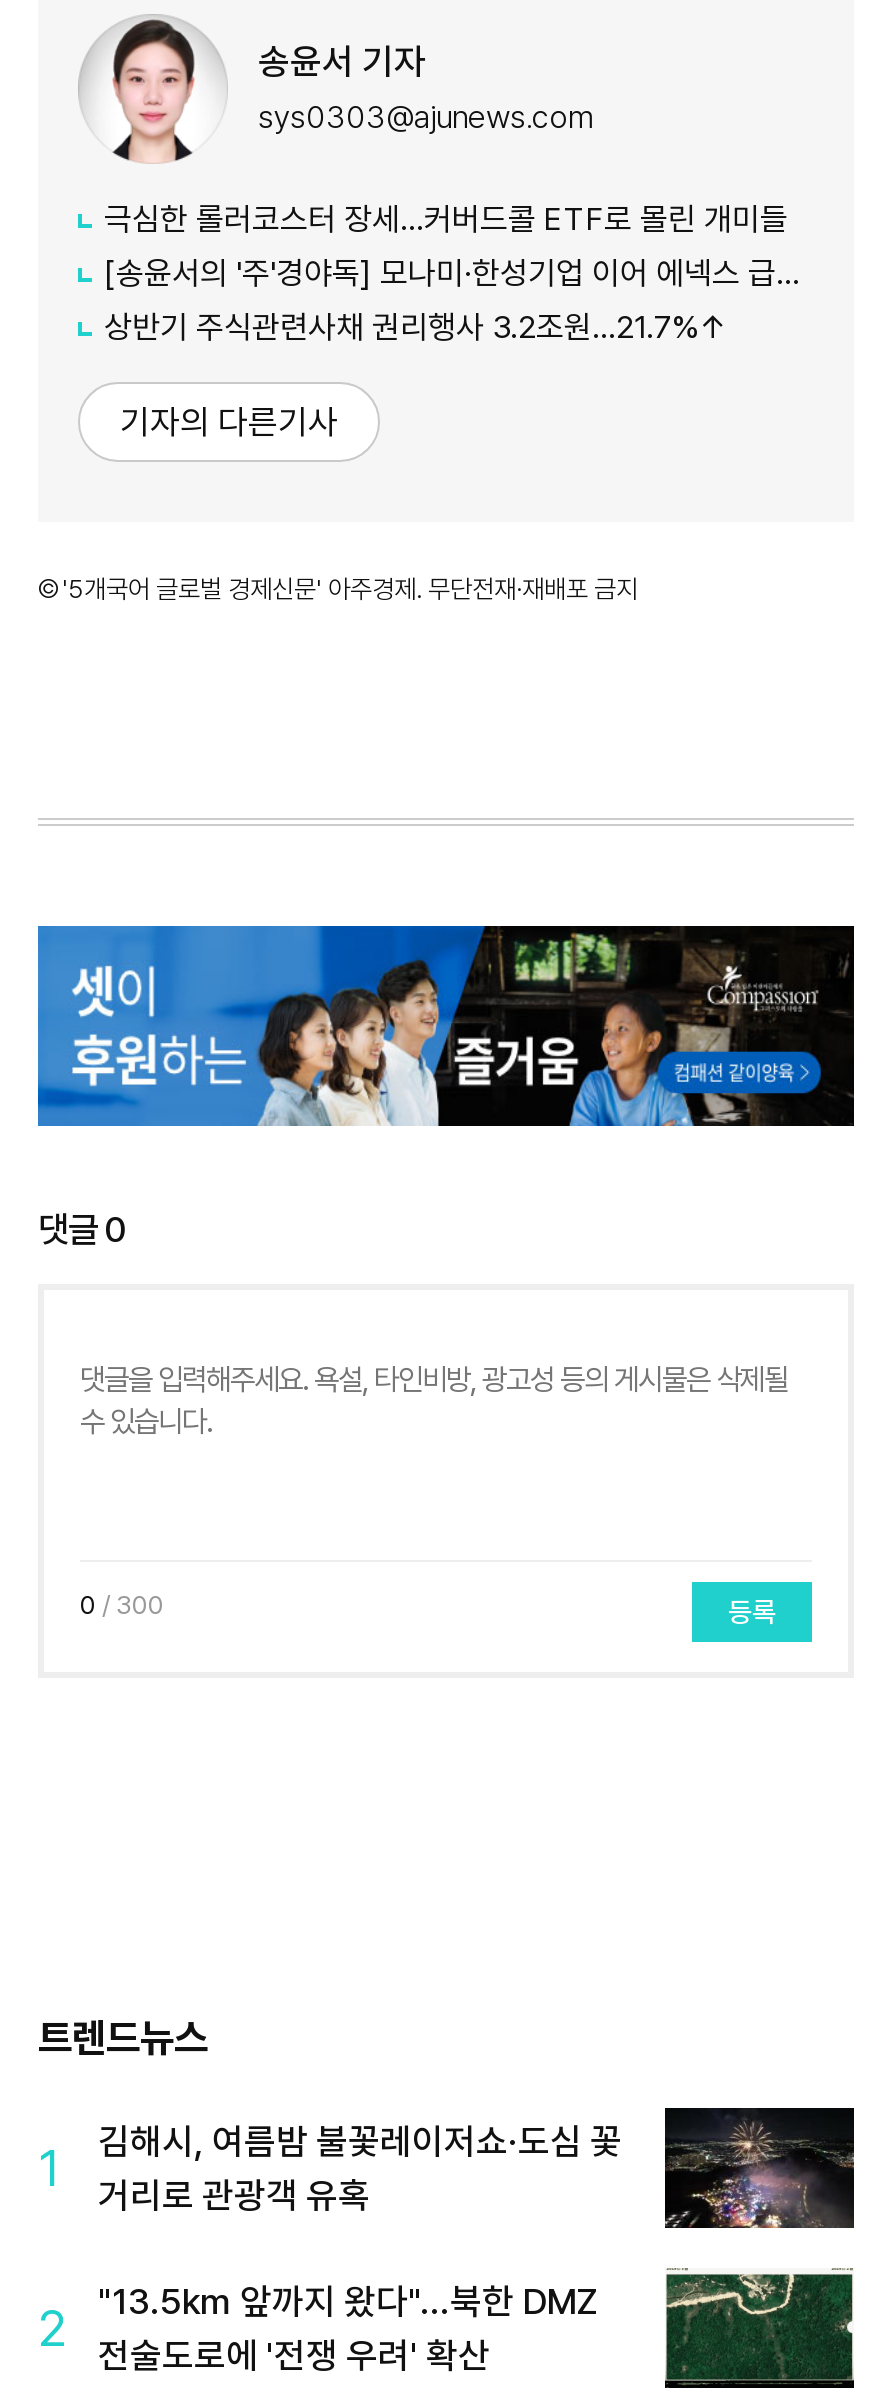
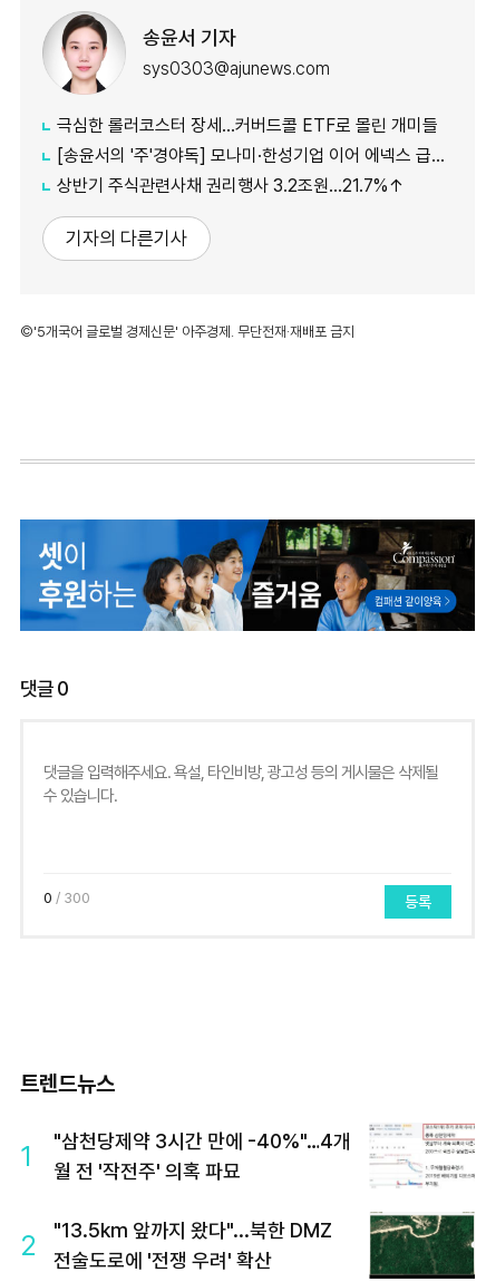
[98,2106,856,2230] [image] | 김해시, 여름밤 불꽃레이저쇼·도심 꽃 | 거리로 관광객 유혹 -> [54,1123,475,1189] [image] | "삼천당제약 3시간 만에 -40%"…4개 | 월 전 '작전주' 의혹 파묘

